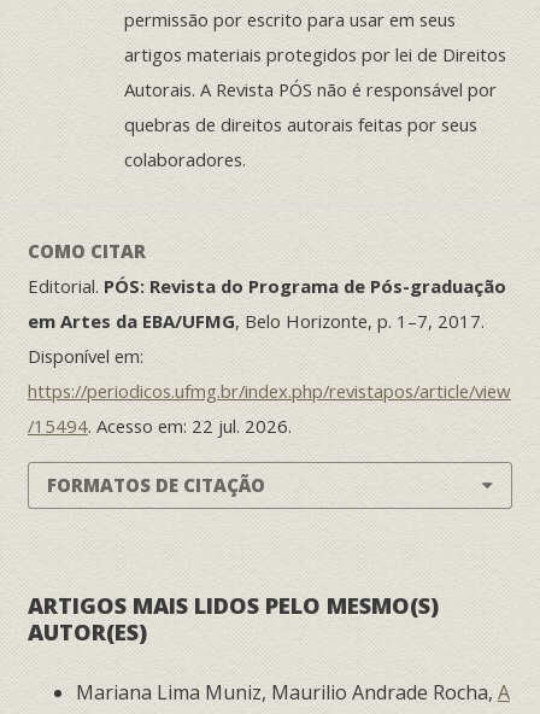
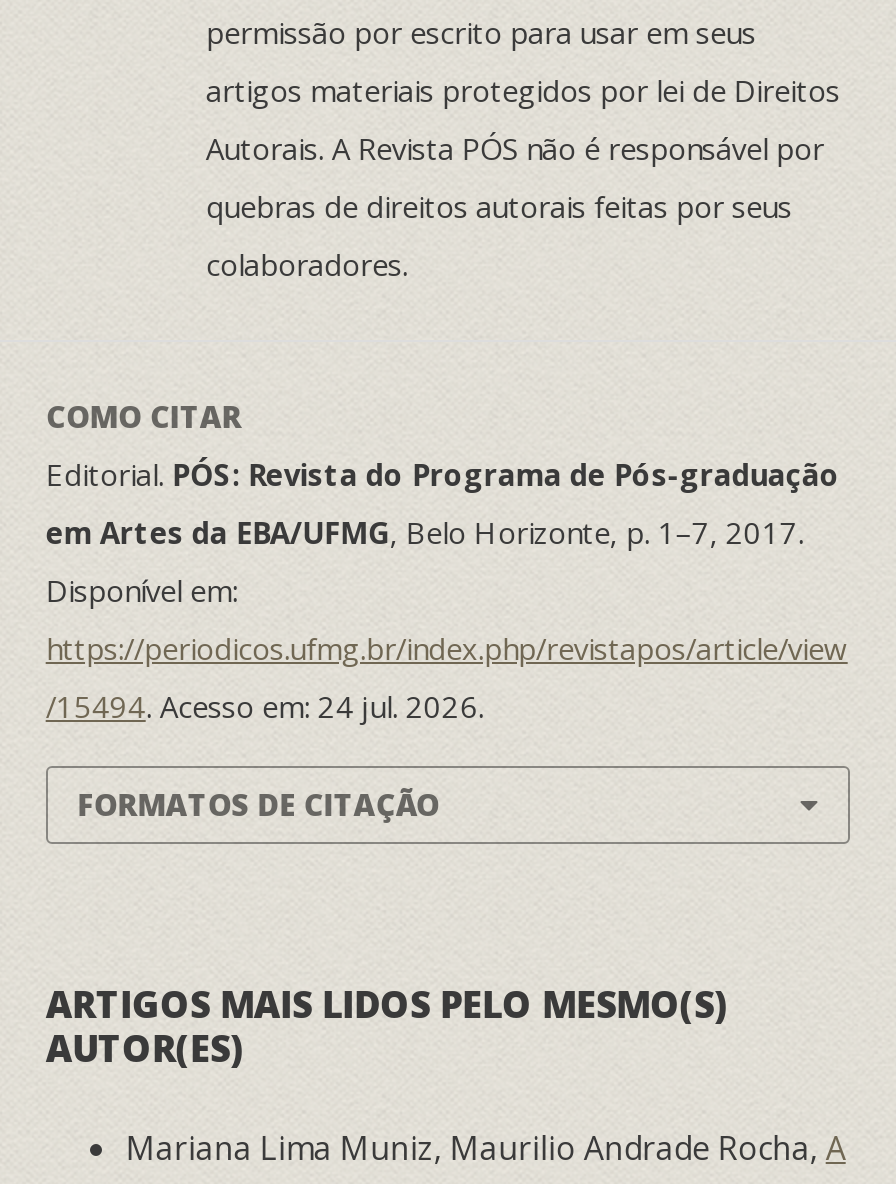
[27,414,291,438] /15494. Acesso em: 22 jul. 2026. -> [46,686,484,726] /15494. Acesso em: 24 jul. 2026.

